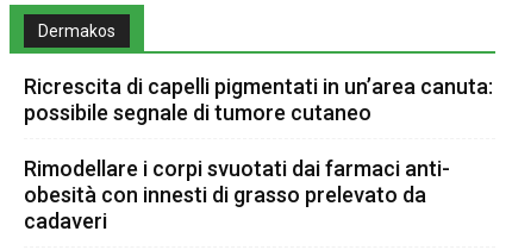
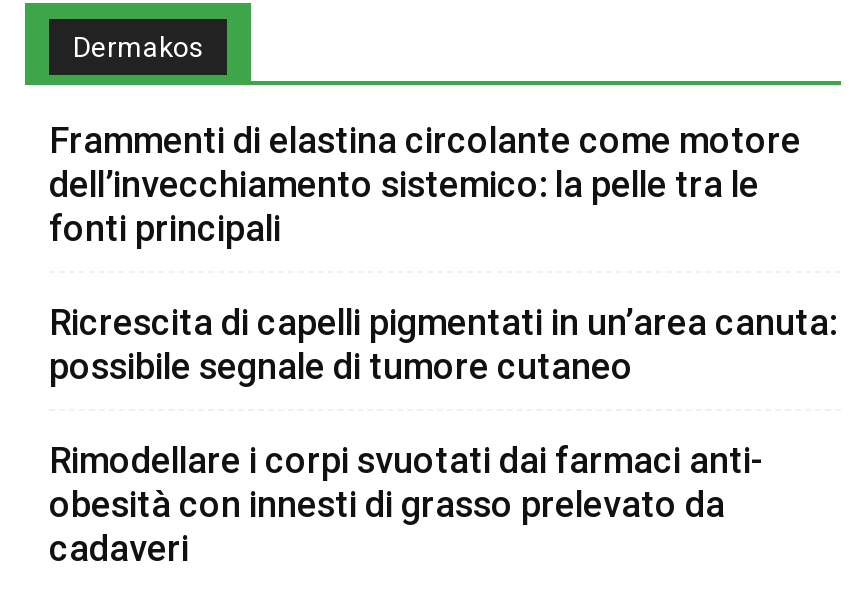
none -> [49,118,801,248] Frammenti di elastina circolante come motore | dell’invecchiamento sistemico: la pelle tra le | fonti principali

